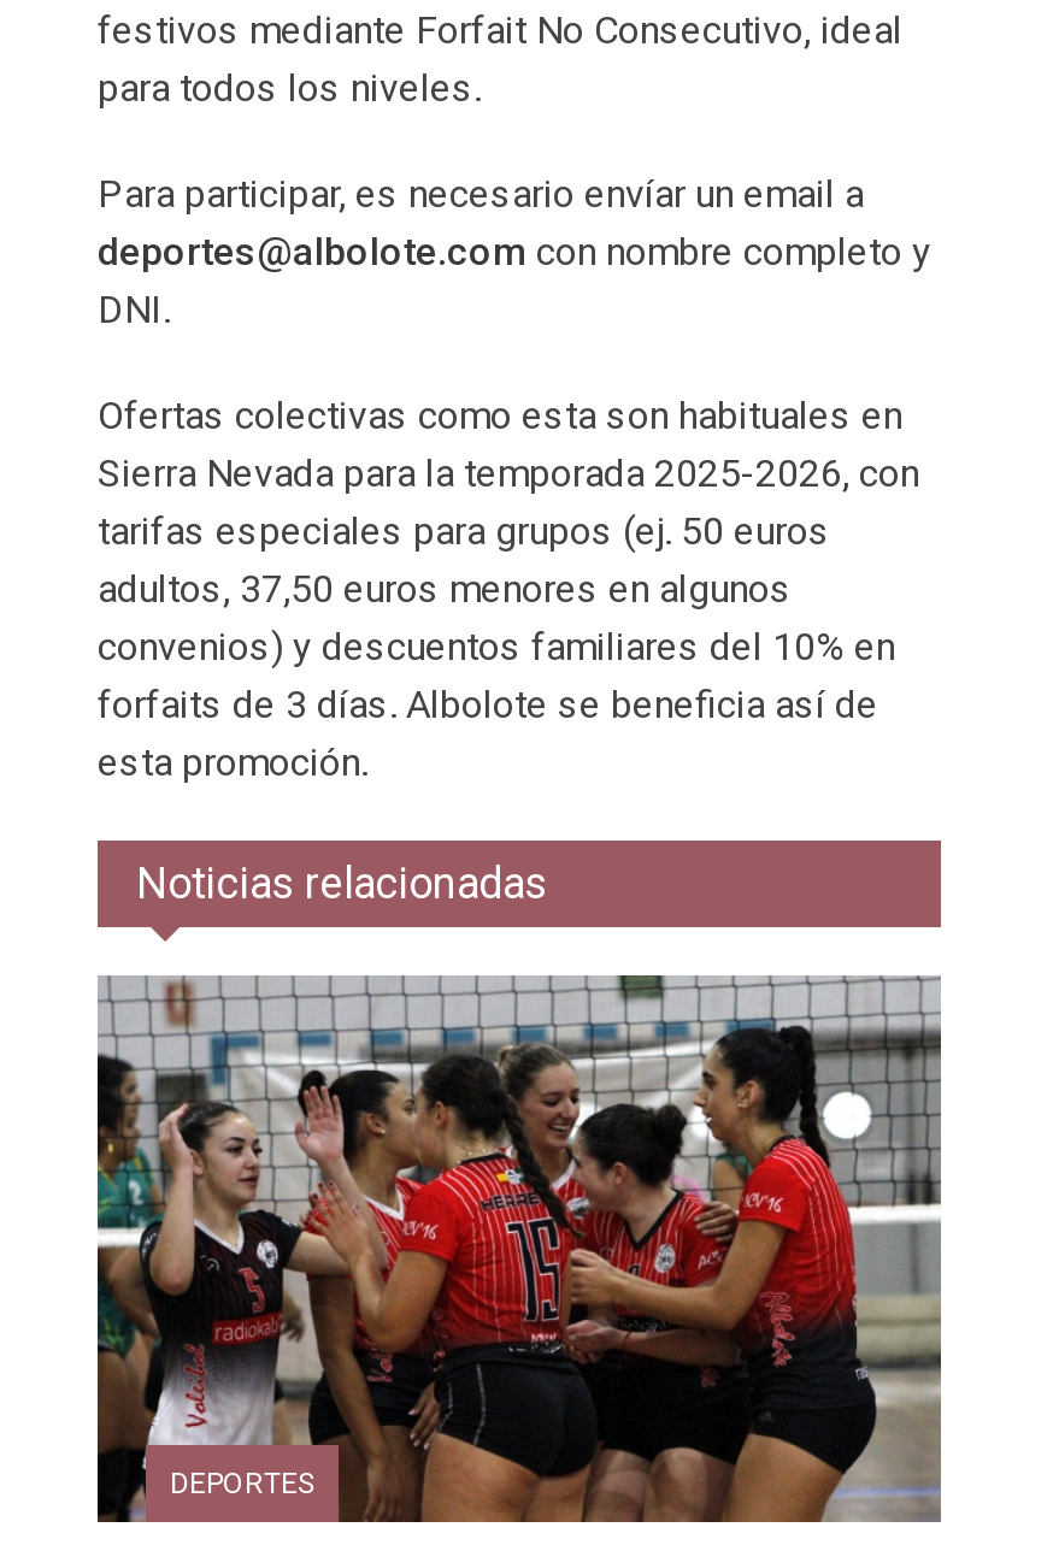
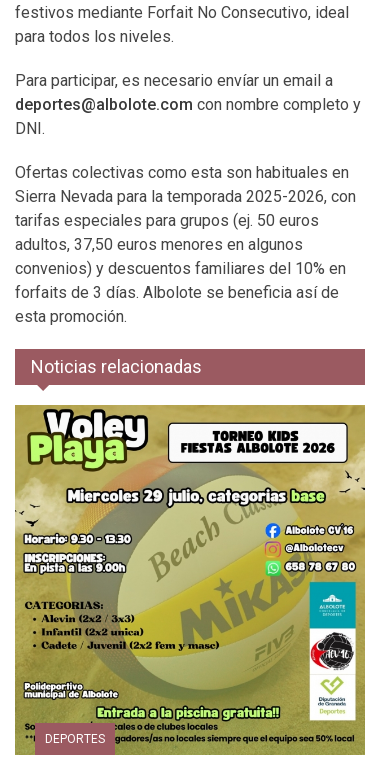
[95,975,943,1525] [image] -> [14,404,366,756] [image]

